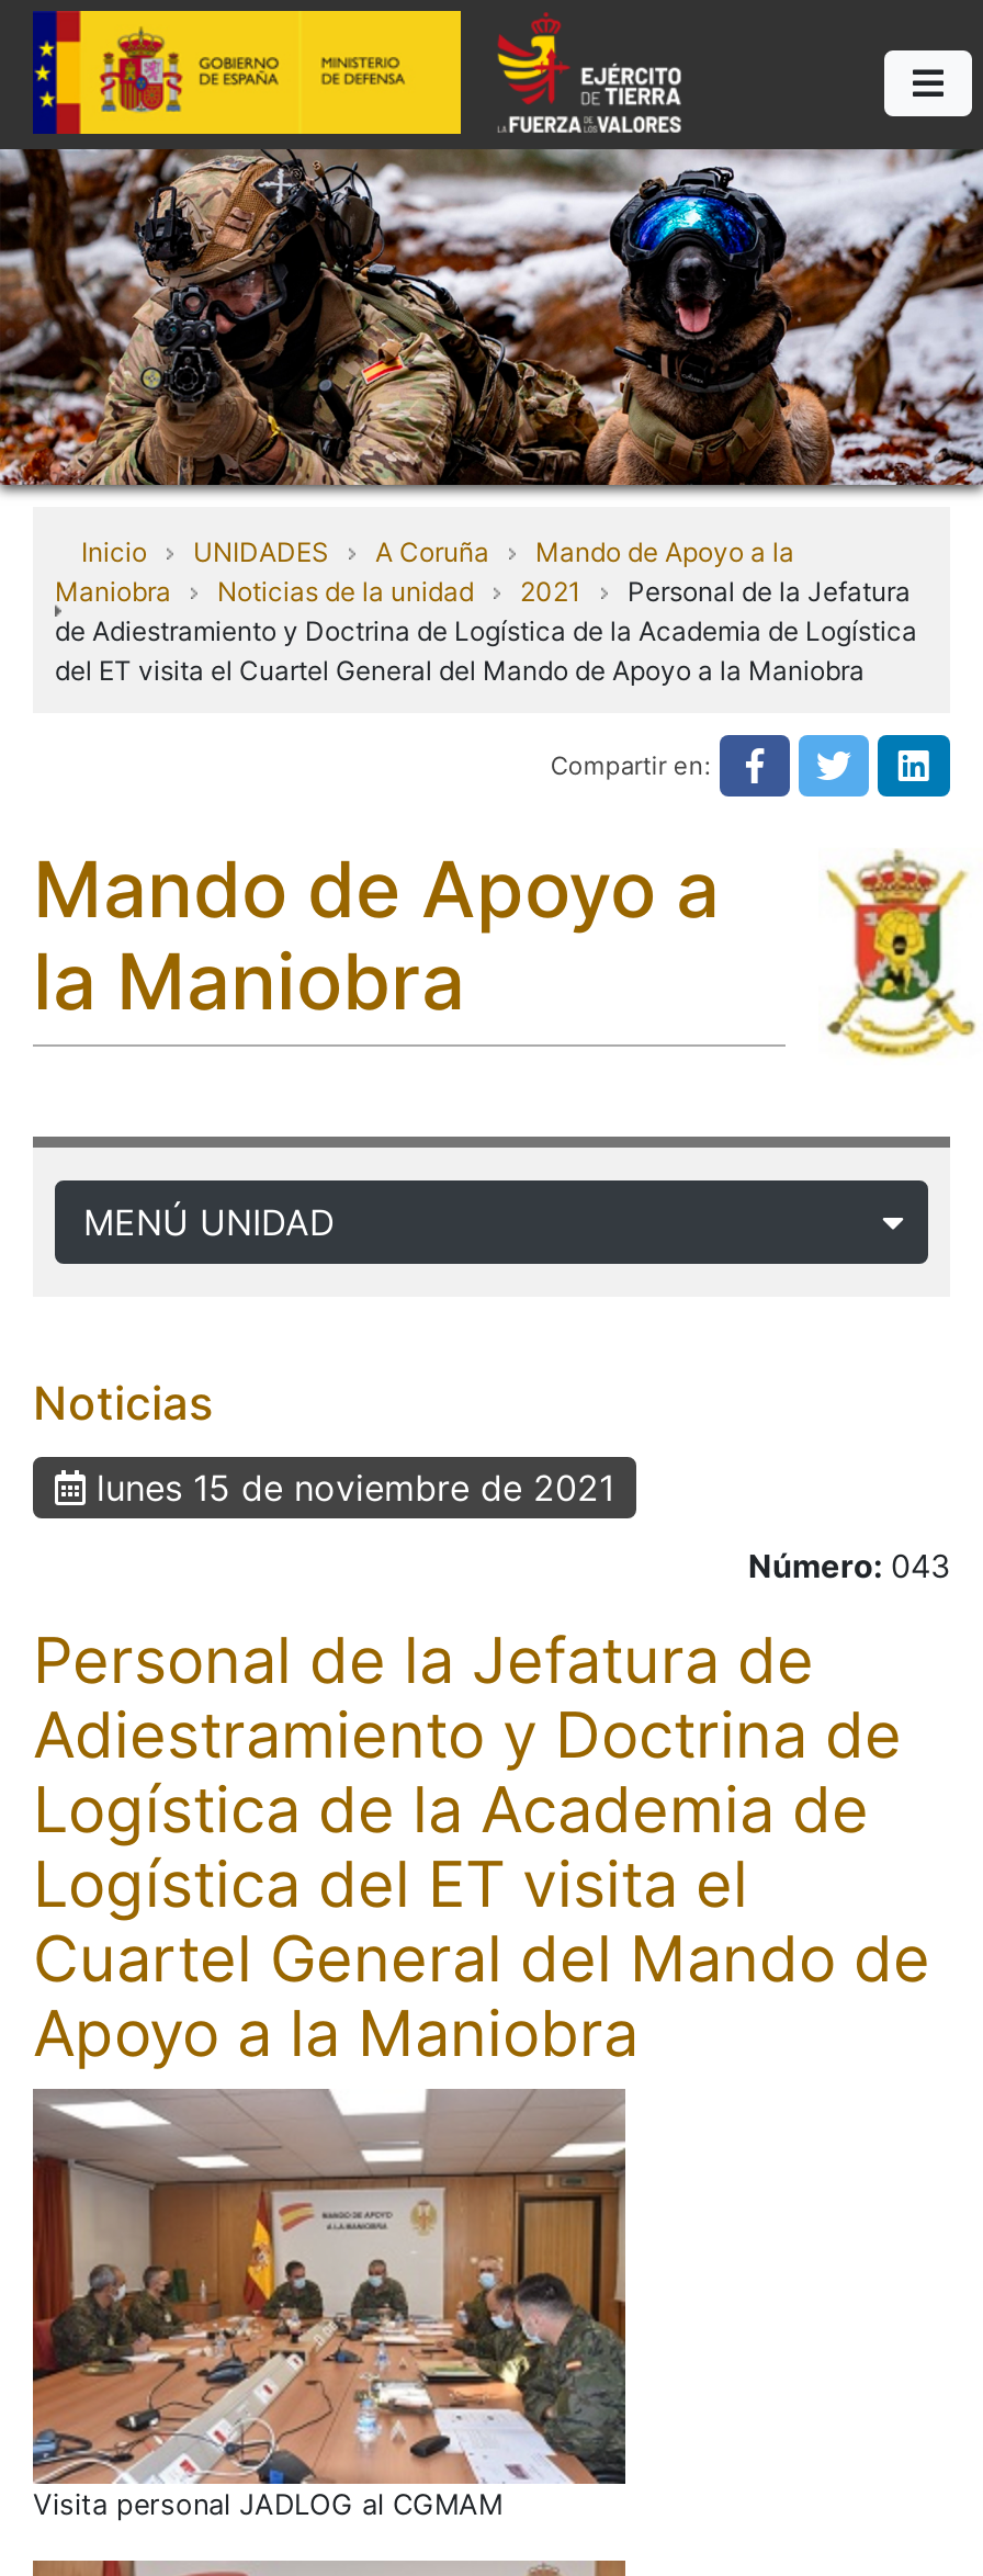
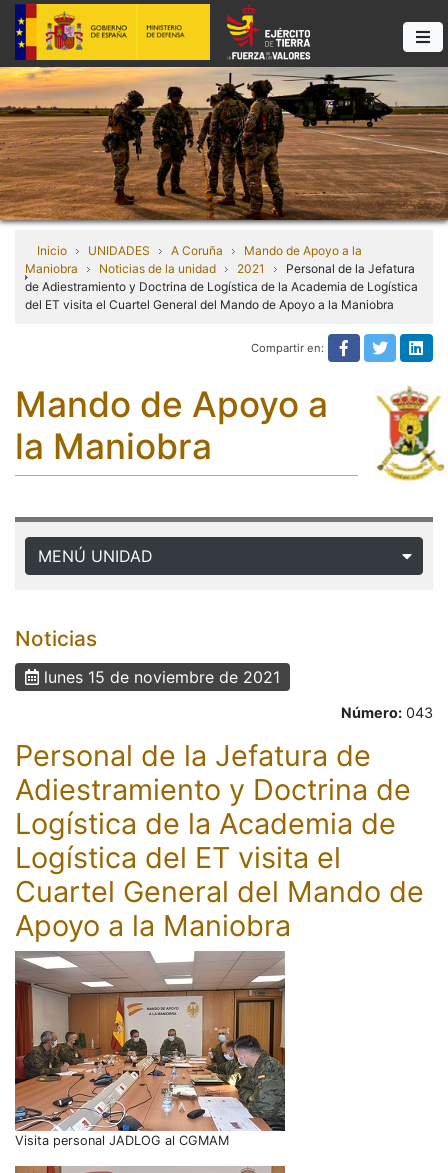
[7,149,976,487] [image] -> [3,66,445,221] [image]

